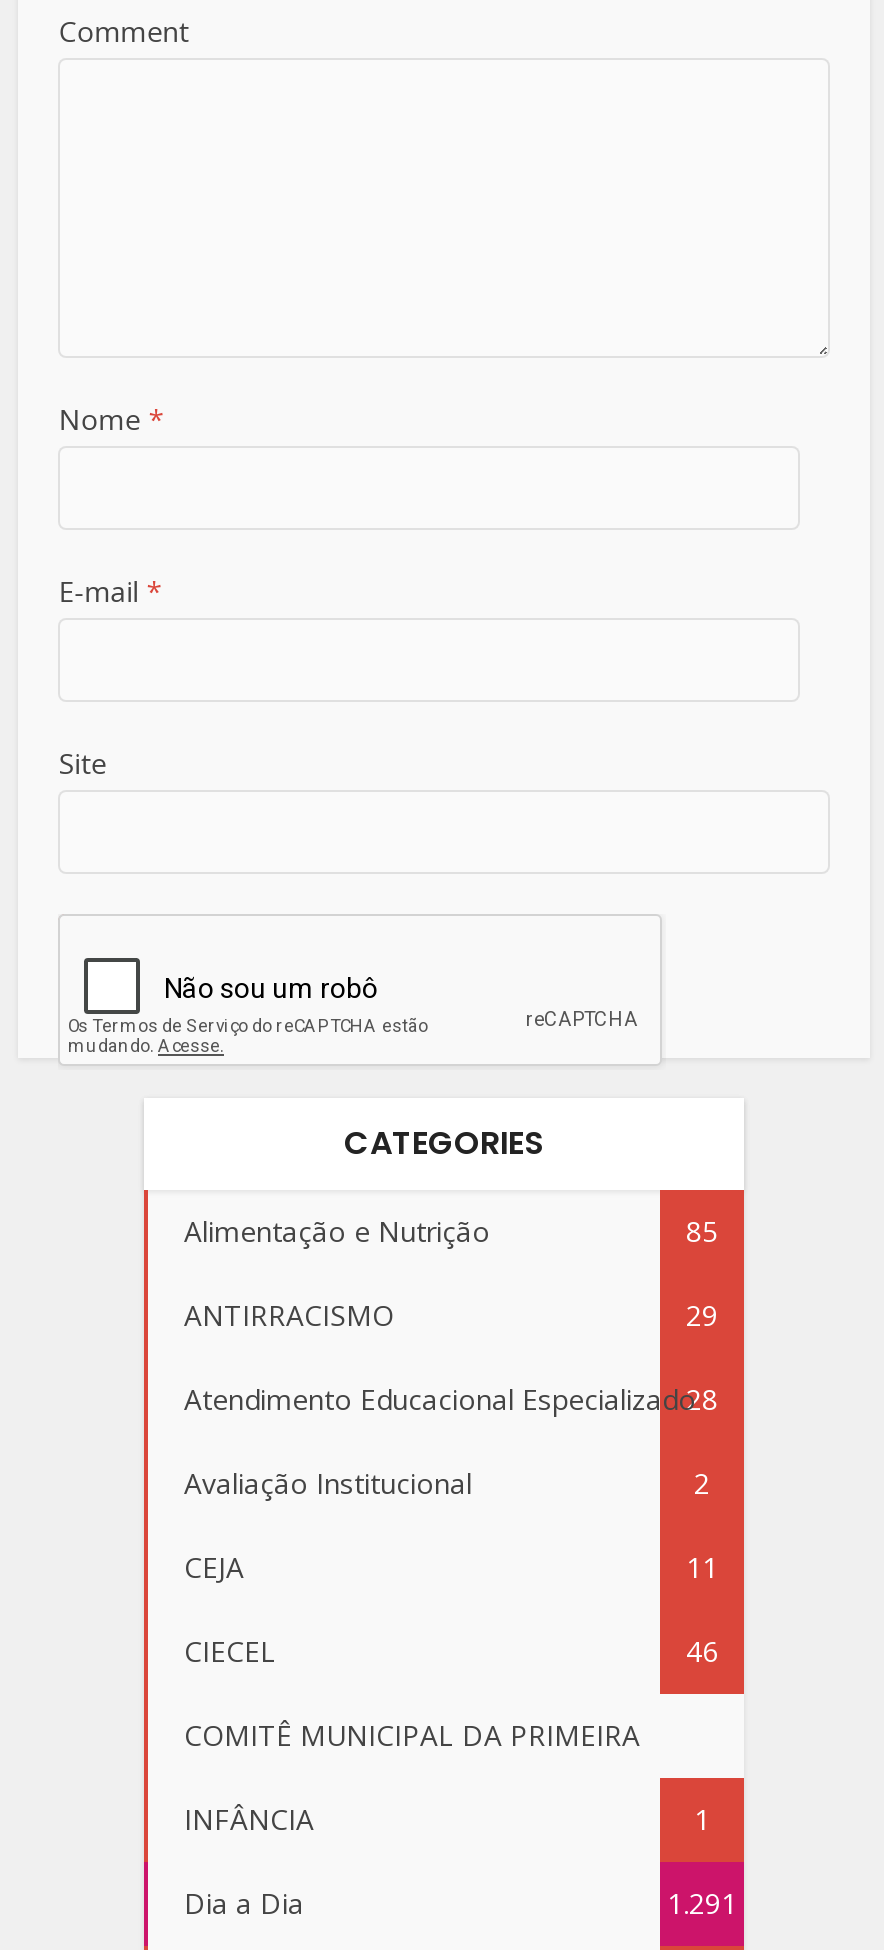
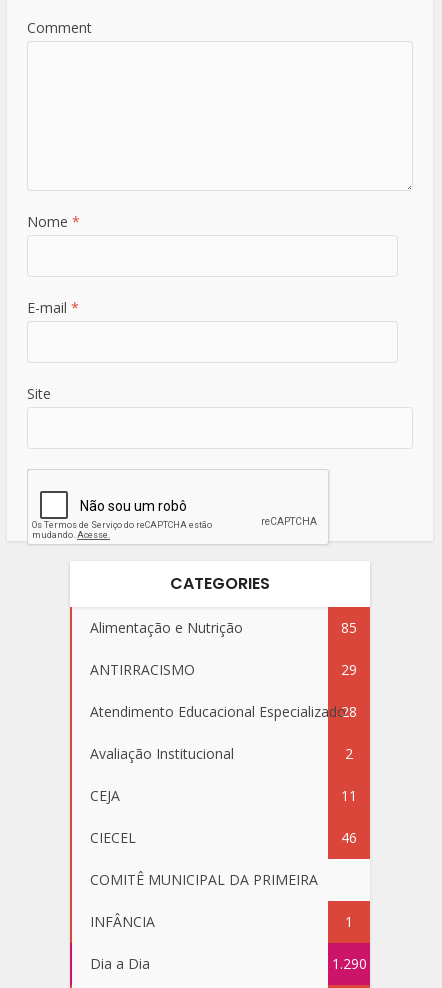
[667,1885,737,1923] 1.291 -> [331,954,366,973] 1.290

